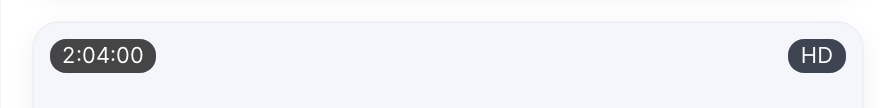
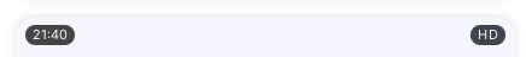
[62,40,144,68] 2:04:00 -> [33,26,68,42] 21:40

